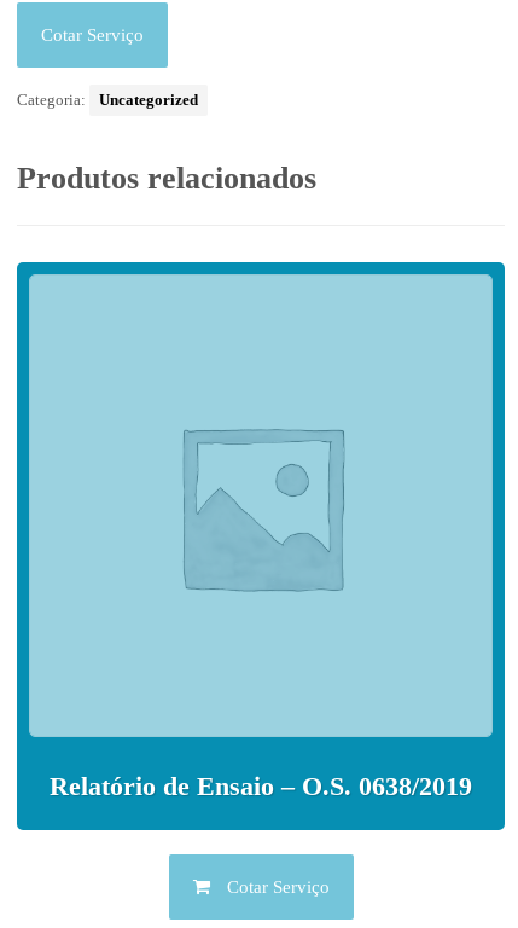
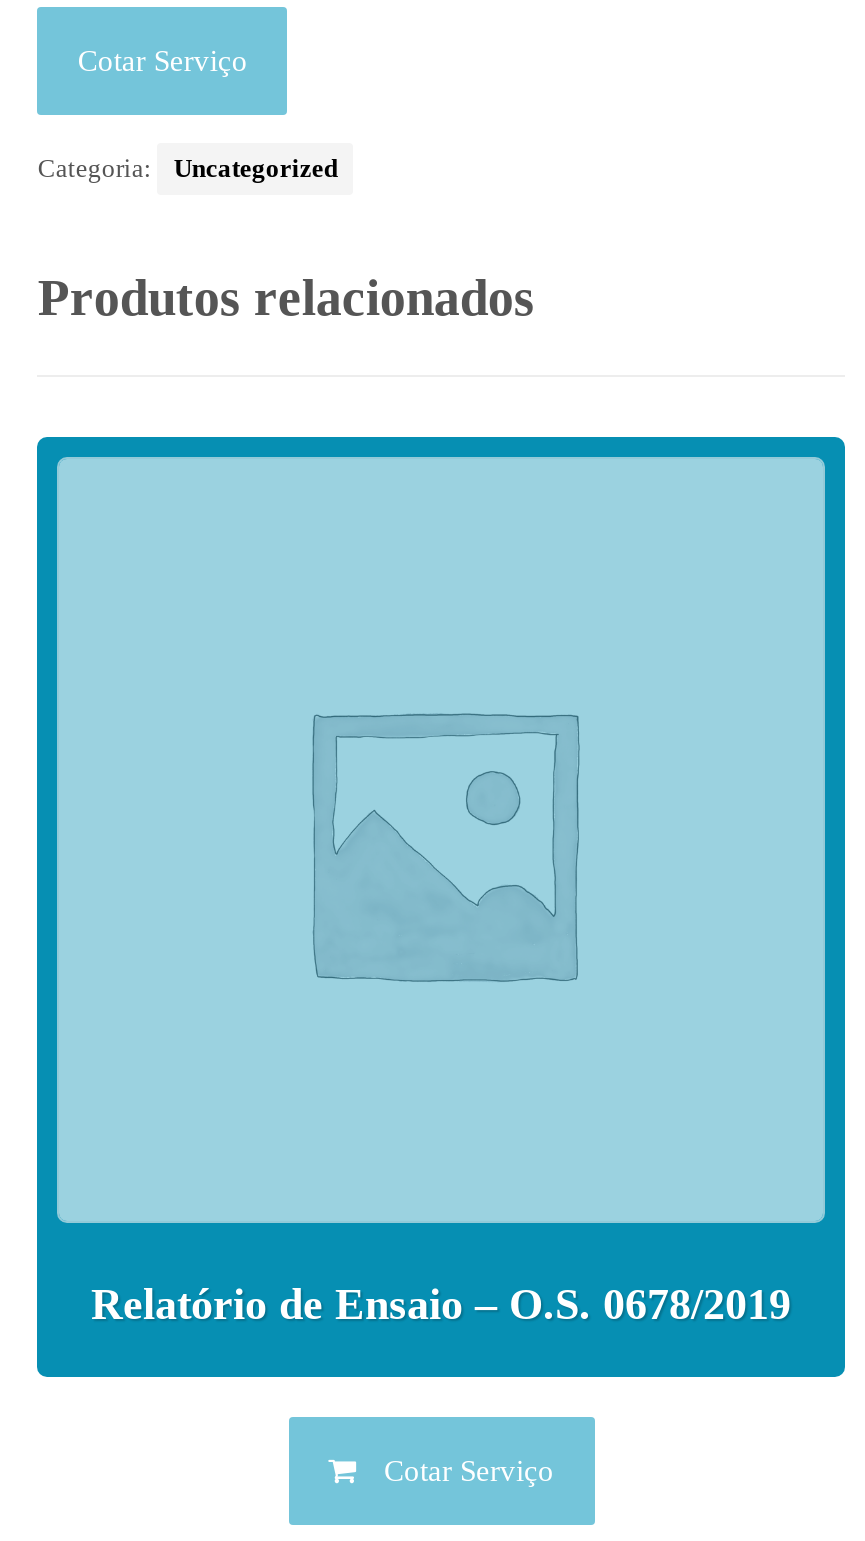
[50,771,472,802] Relatório de Ensaio – O.S. 0638/2019 -> [91,1280,791,1330] Relatório de Ensaio – O.S. 0678/2019

